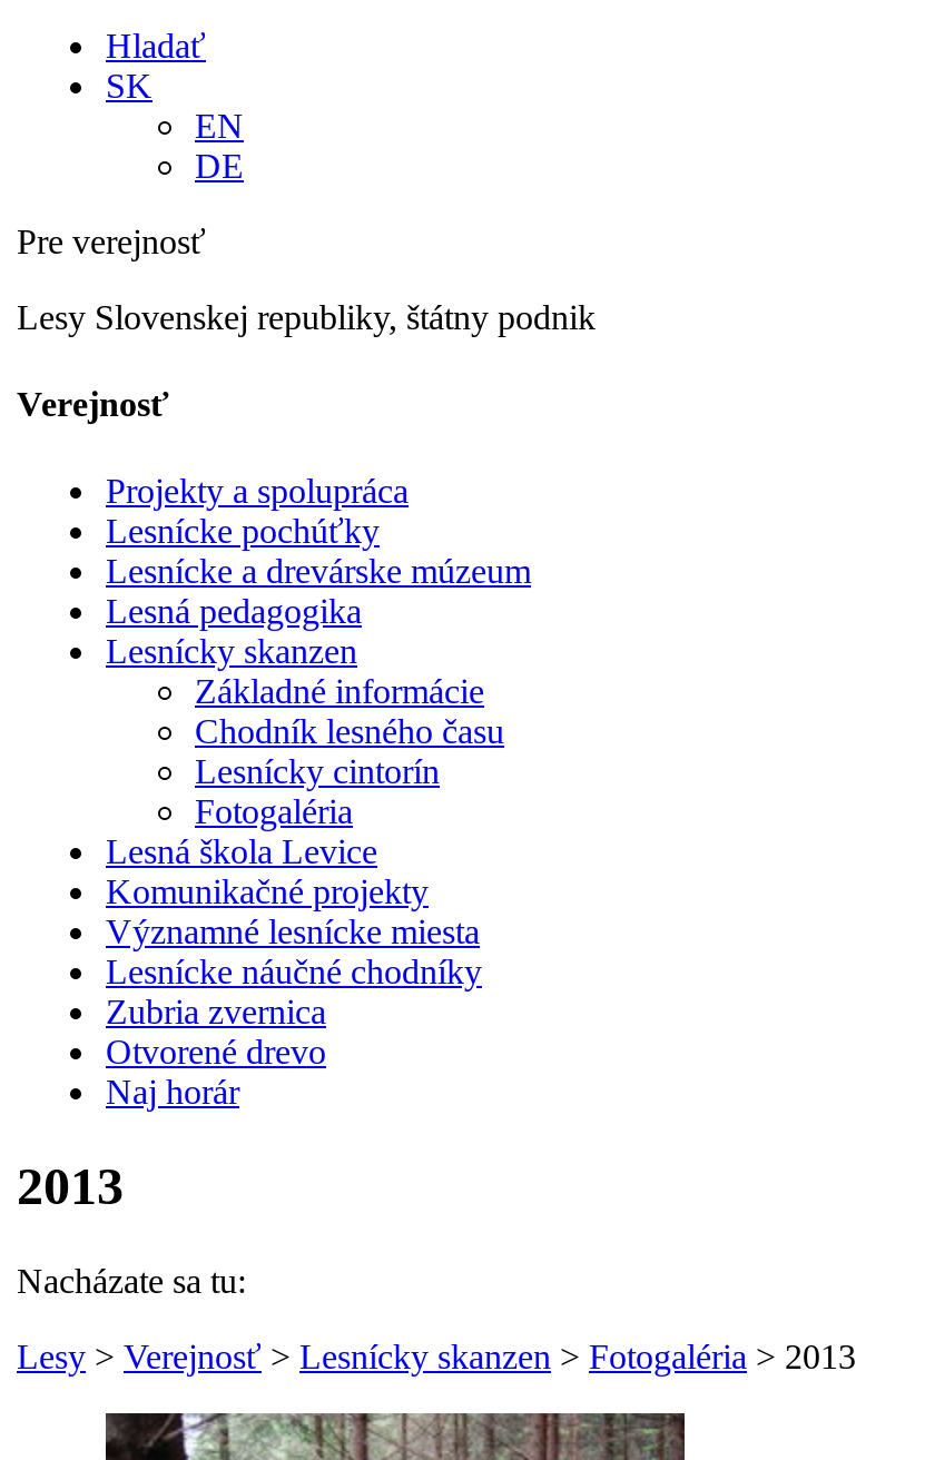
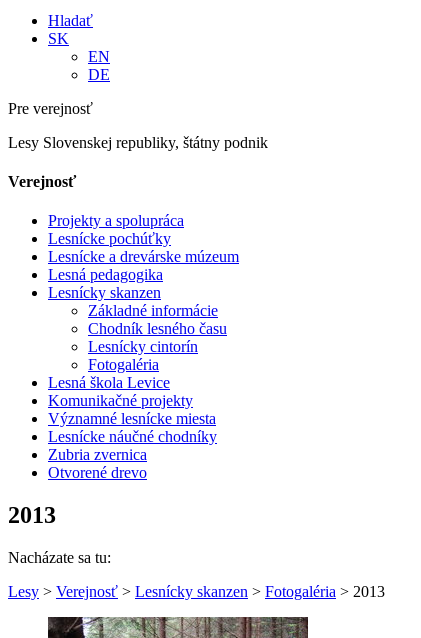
[106,1073,239,1111] Naj horár -> none

